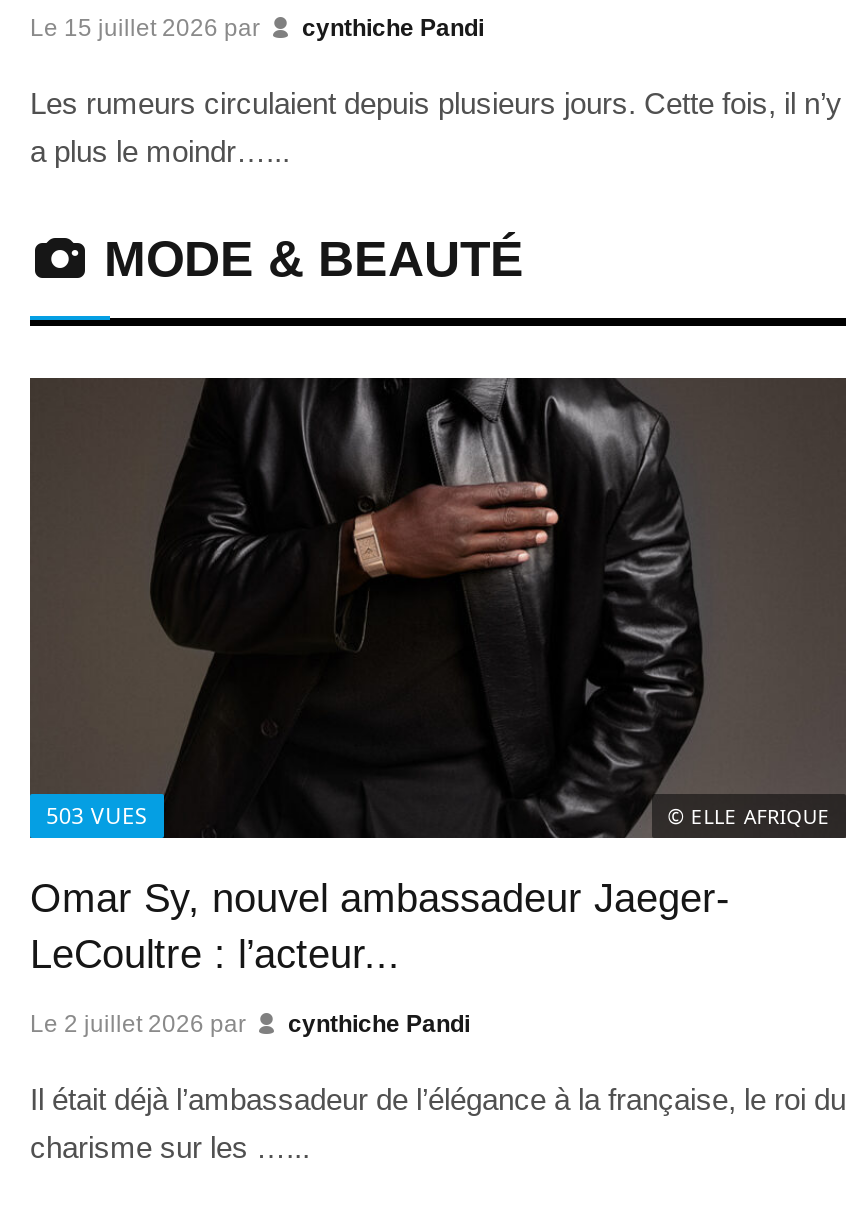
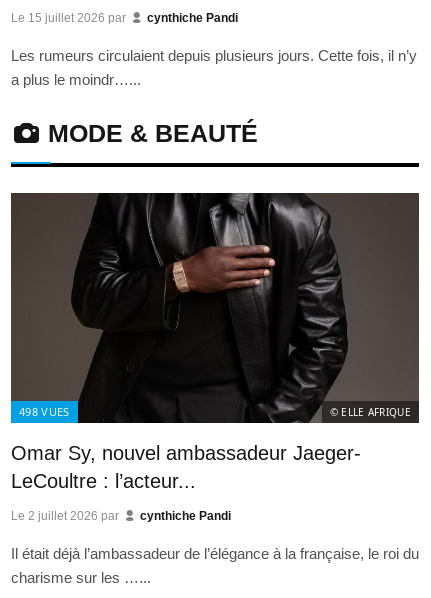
[46,799,147,829] 503 VUES -> [19,403,70,418] 498 VUES

